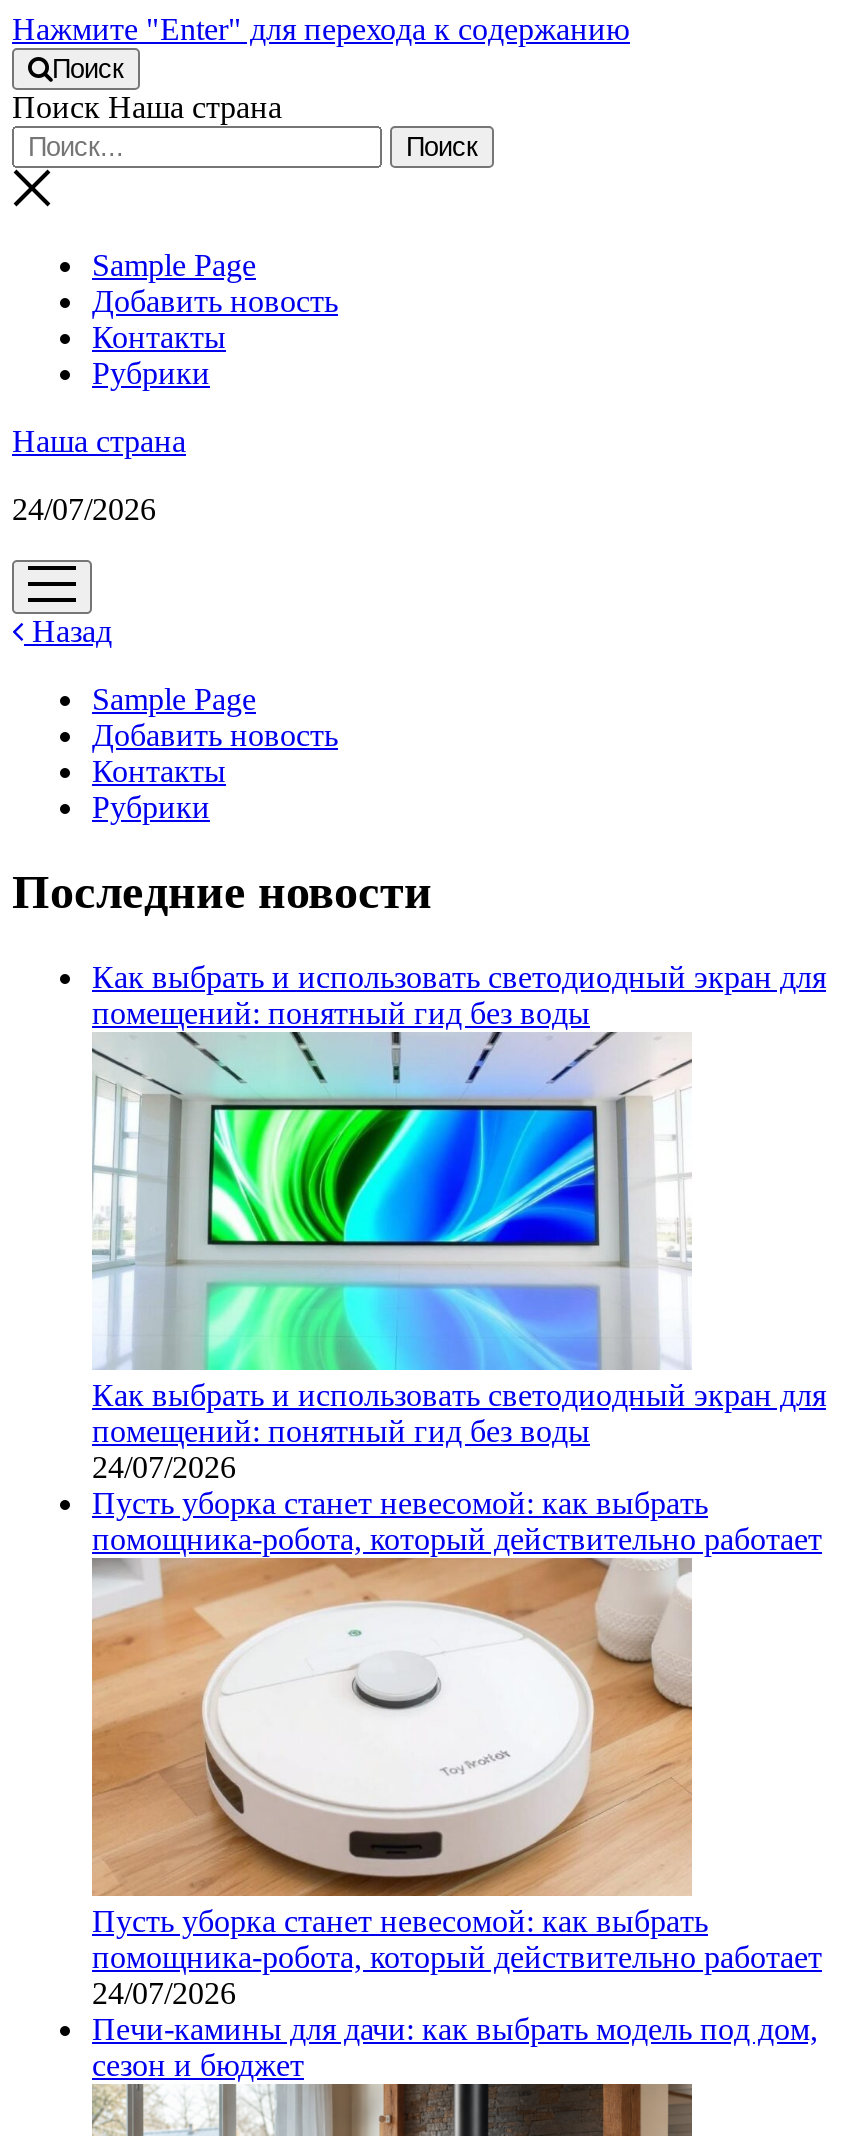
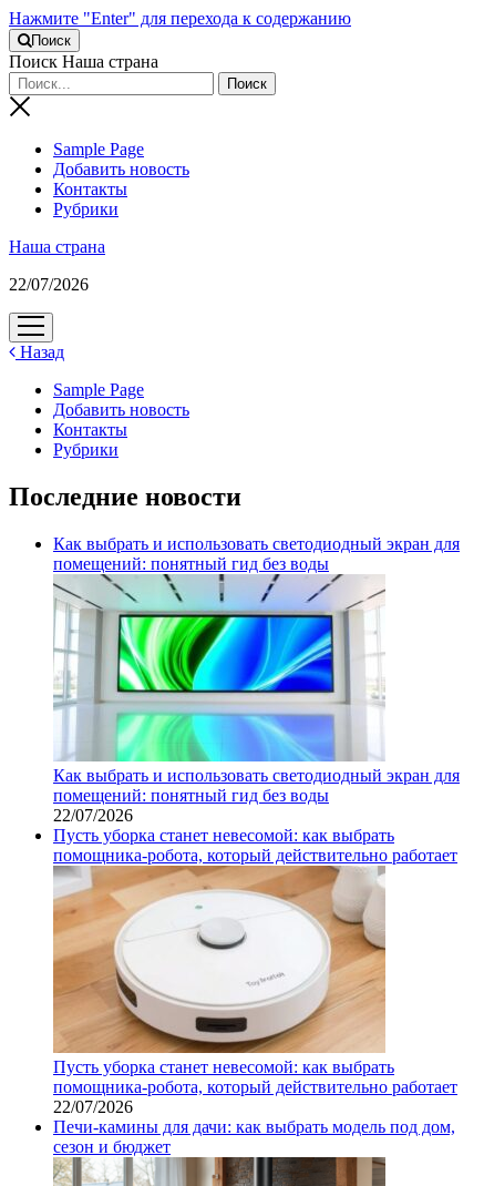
[12,492,156,526] 24/07/2026 -> [9,275,89,294] 22/07/2026
[92,1450,236,1484] 24/07/2026 -> [53,806,133,824] 22/07/2026
[92,1976,236,2010] 24/07/2026 -> [53,1097,133,1116] 22/07/2026

